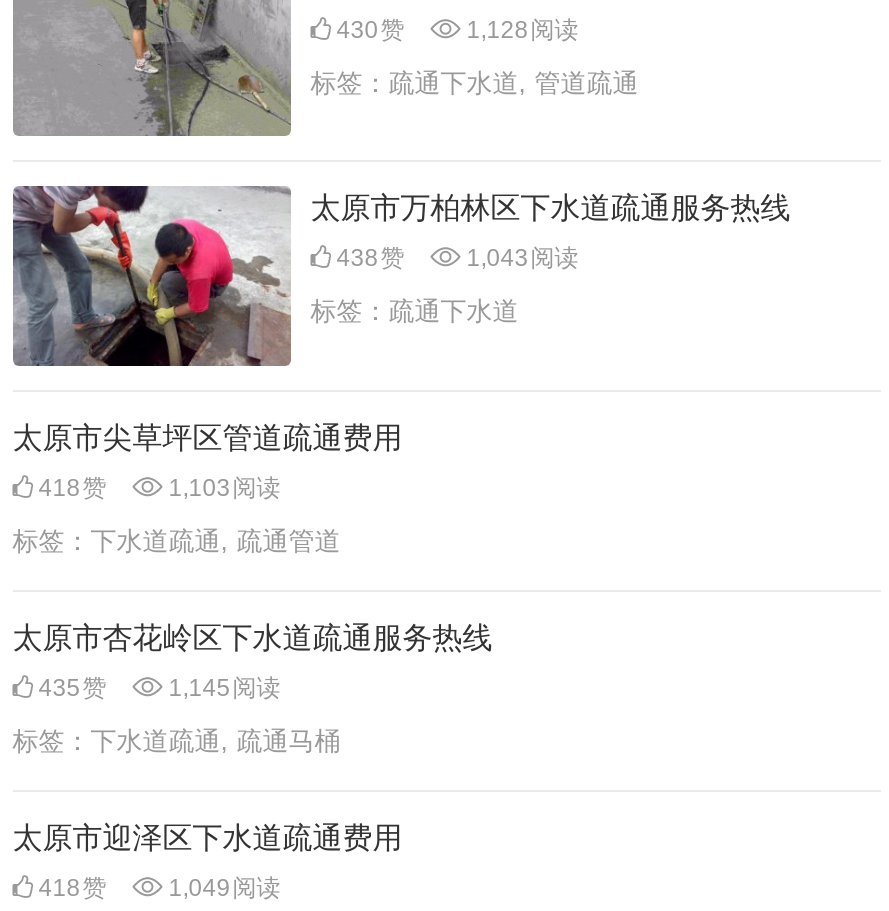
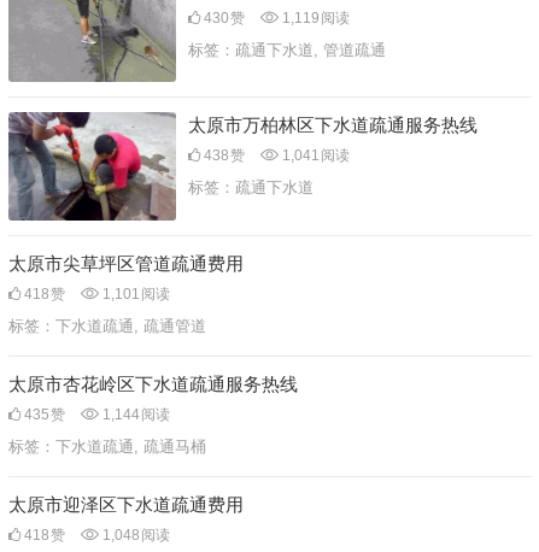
[331,16,579,44] 430赞 1,128阅读 -> [200,10,349,27] 430赞 1,119阅读
[331,245,579,273] 438赞 1,043阅读 -> [200,148,349,165] 438赞 1,041阅读
[32,474,280,502] 418赞 1,103阅读 -> [20,286,170,302] 418赞 1,101阅读
[32,674,280,702] 435赞 1,145阅读 -> [20,406,170,423] 435赞 1,144阅读
[32,874,280,902] 418赞 1,049阅读 -> [20,527,170,543] 418赞 1,048阅读

